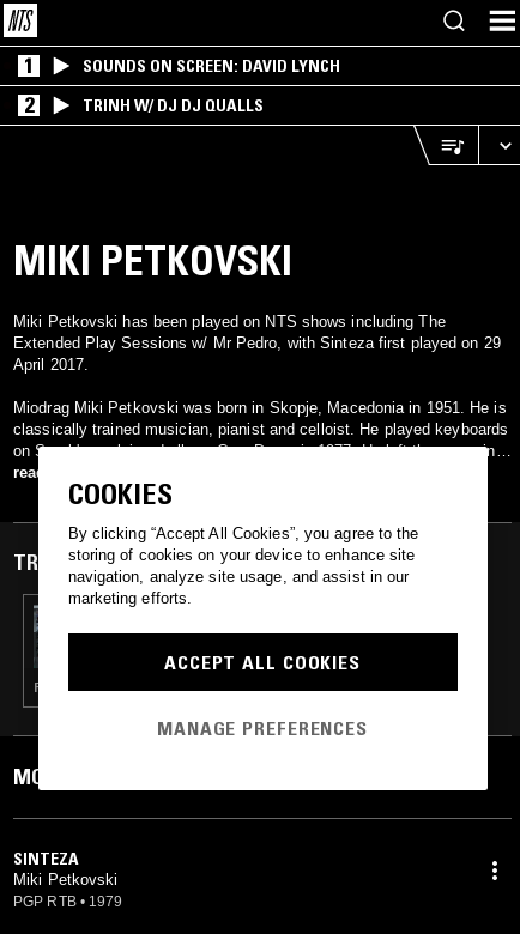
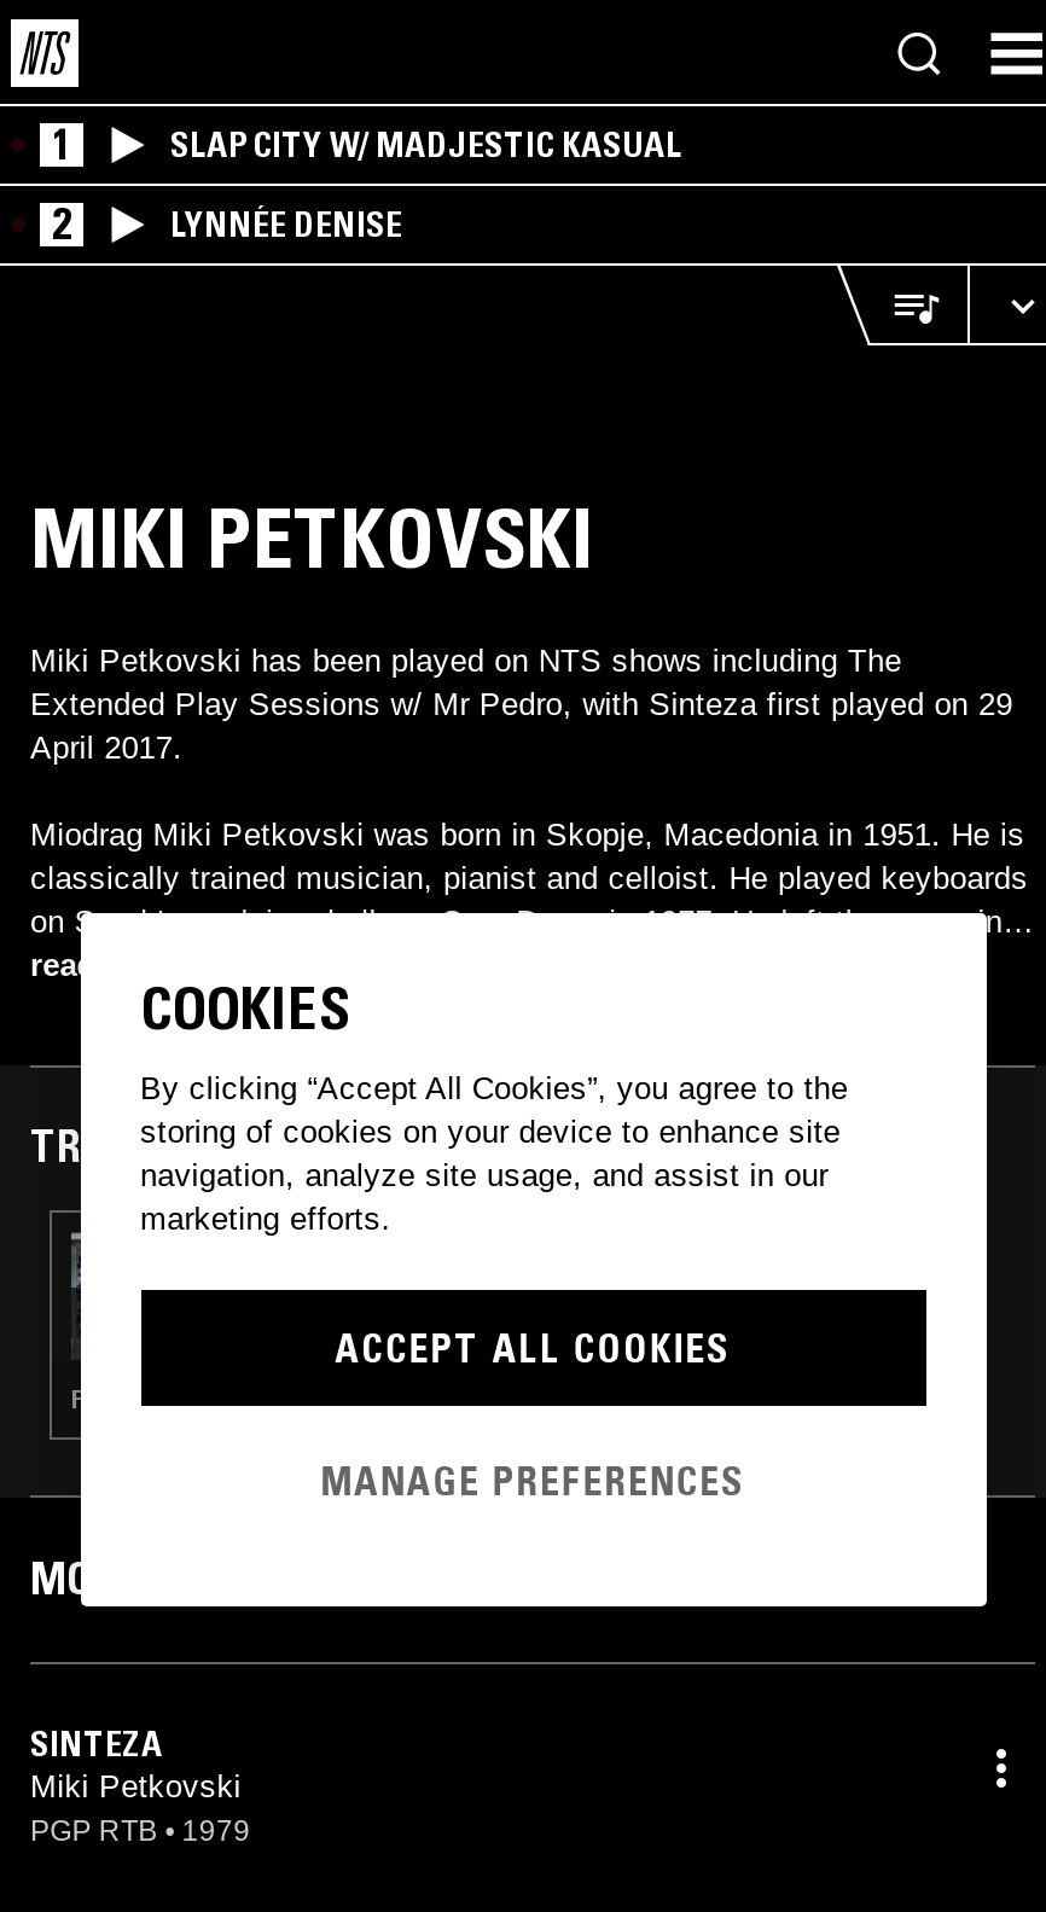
[83,55,340,77] SOUNDS ON SCREEN: DAVID LYNCH -> [170,123,682,167] SLAP CITY W/ MADJESTIC KASUAL
[83,95,264,116] TRINH W/ DJ DJ QUALLS -> [170,203,402,246] LYNNÉE DENISE

